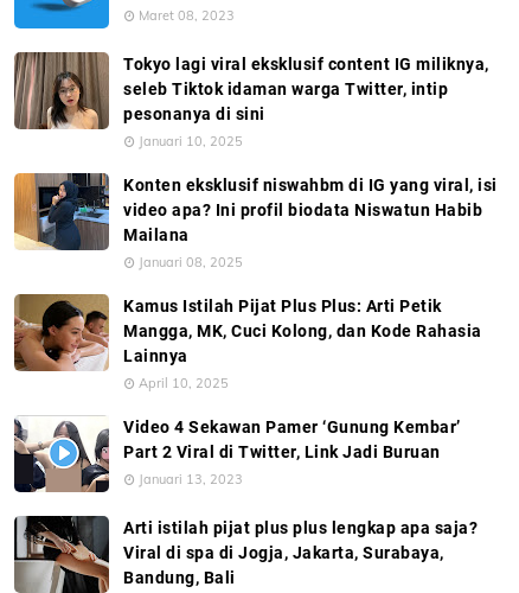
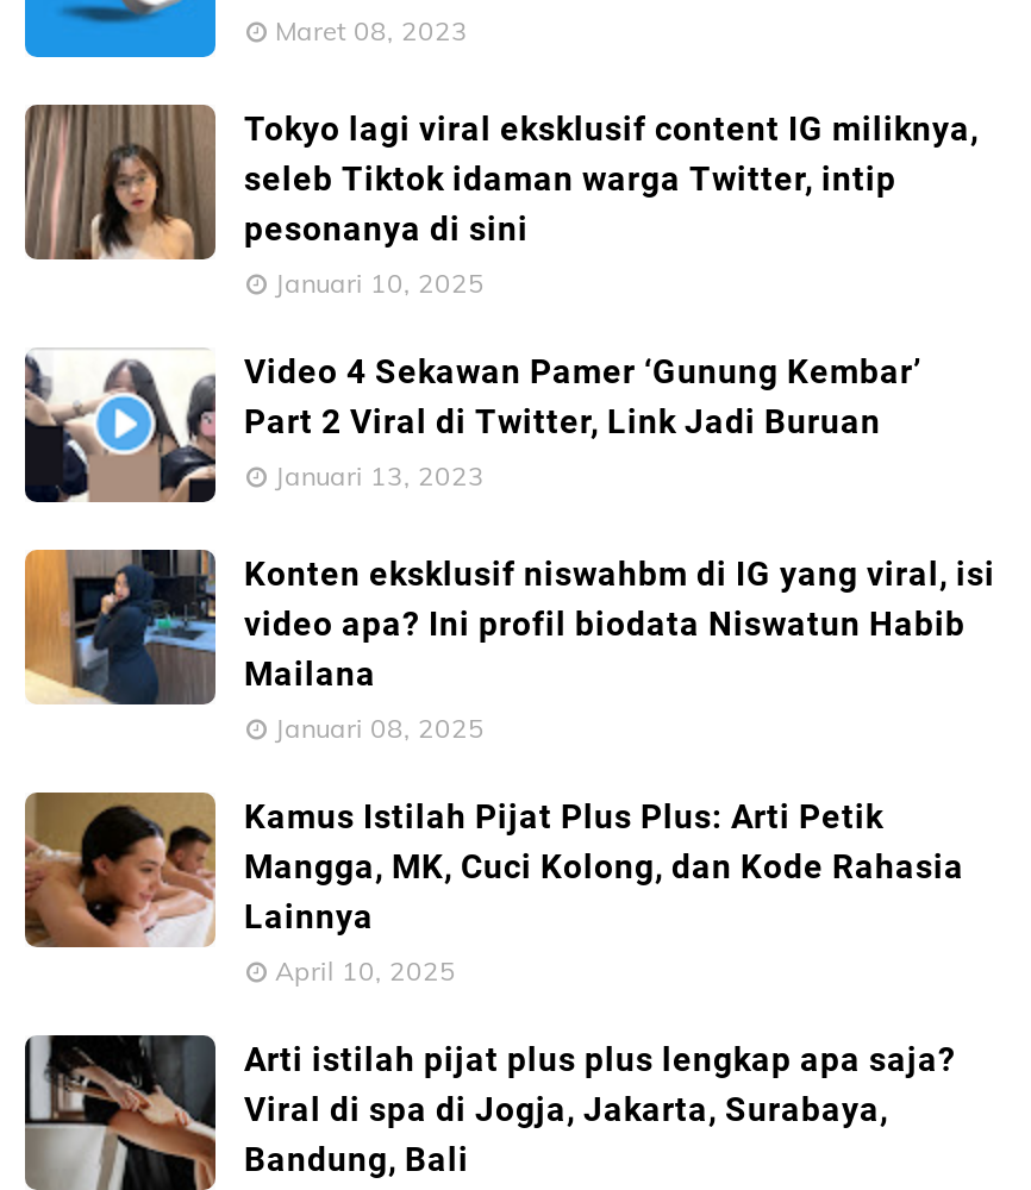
moved [13,172,497,392] -> [23,547,995,988]: [image] | Konten eksklusif niswahbm di IG yang viral, isi | video apa? Ini profil biodata Niswatun Habib | ... | Lainnya | April 10, 2025
moved [13,415,460,493] -> [23,347,921,505]: [image] | Video 4 Sekawan Pamer ‘Gunung Kembar’ | Part 2 Viral di Twitter, Link Jadi Buruan | Januari 13, 2023

